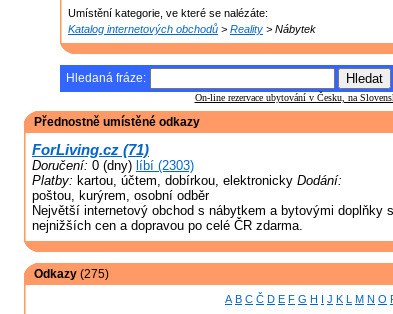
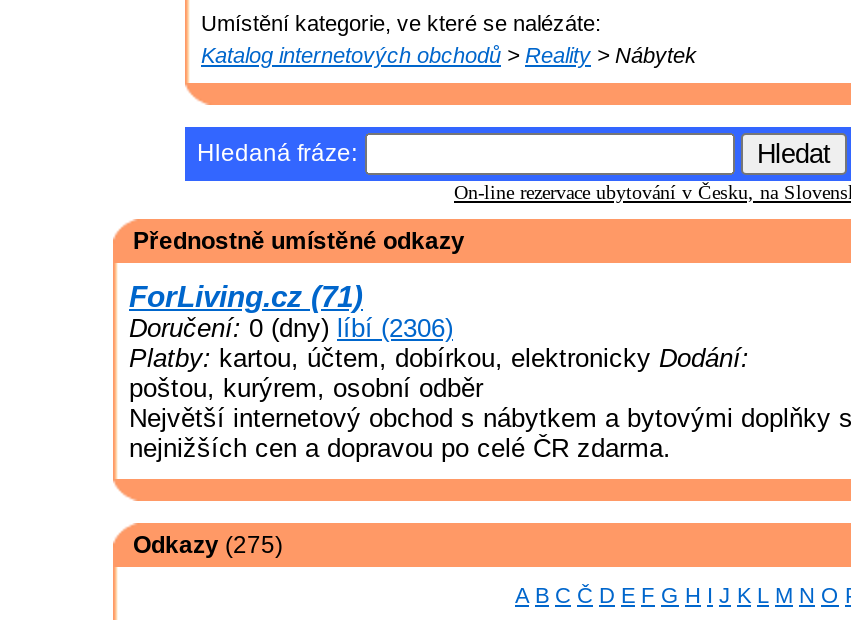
[32,158,194,173] Doručení: 0 (dny) líbí (2303) -> [129,313,453,343] Doručení: 0 (dny) líbí (2306)

